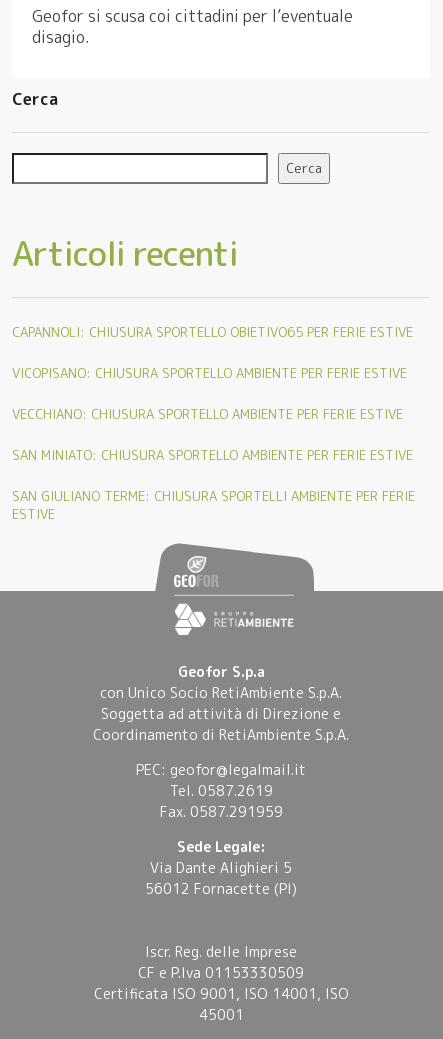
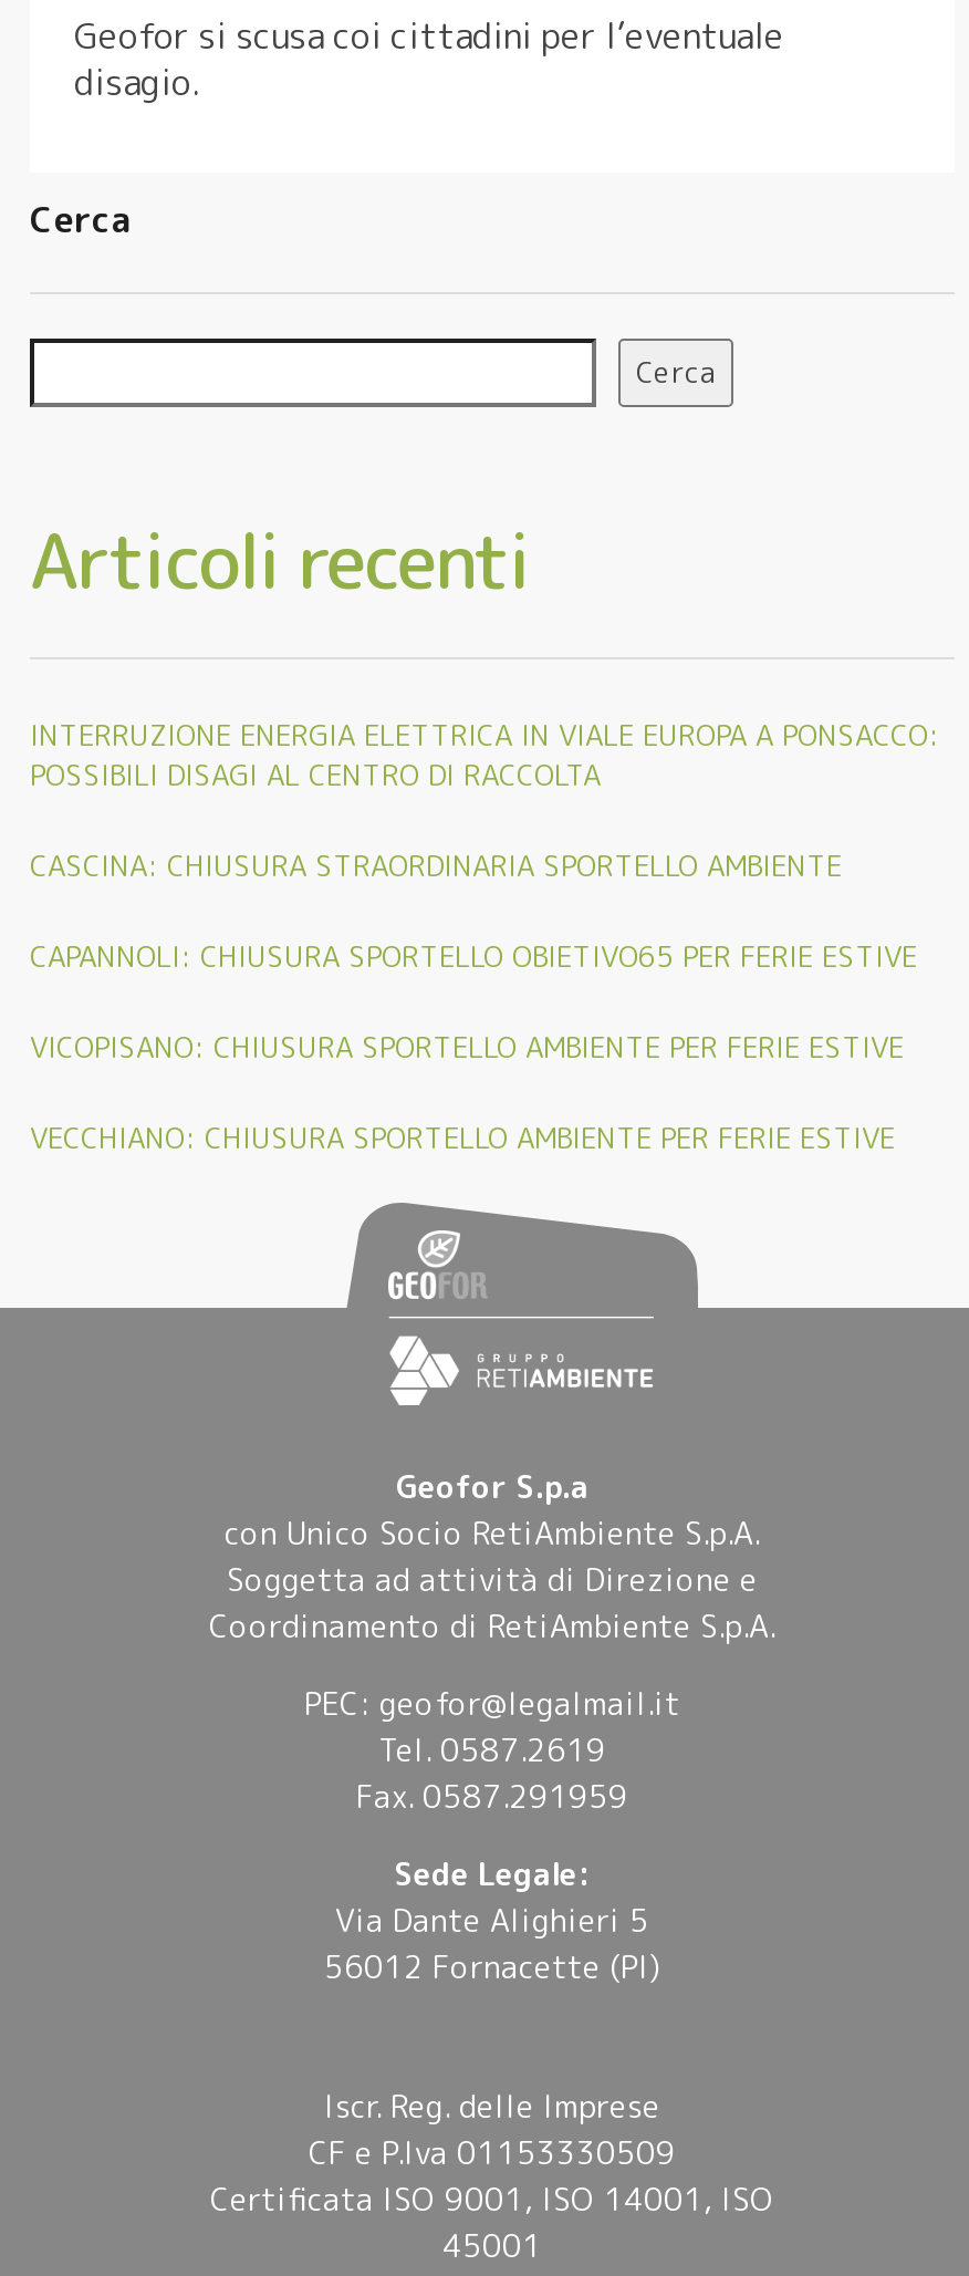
none -> [30,714,939,885] INTERRUZIONE ENERGIA ELETTRICA IN VIALE EUROPA A PONSACCO: | POSSIBILI DISAGI AL CENTRO DI RACCOLTA | CASCINA: CHIUSURA STRAORDINARIA SPORTELLO AMBIENTE
moved [12,323,413,423] -> [30,935,917,1157]: CAPANNOLI: CHIUSURA SPORTELLO OBIETIVO65 PER FERIE ESTIVE | VICOPISANO: CHIUSURA SPORTELLO AMBIENTE PER FERIE ESTIVE | VECCHIANO: CHIUSURA SPORTELLO AMBIENTE PER FERIE ESTIVE
[12,446,415,523] SAN MINIATO: CHIUSURA SPORTELLO AMBIENTE PER FERIE ESTIVE | SAN GIULIANO TERME: CHIUSURA SPORTELLI AMBIENTE PER FERIE | ESTIVE -> none

